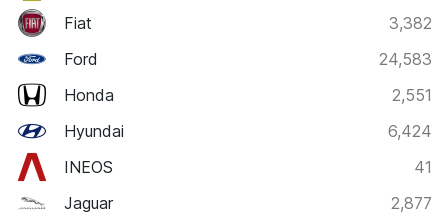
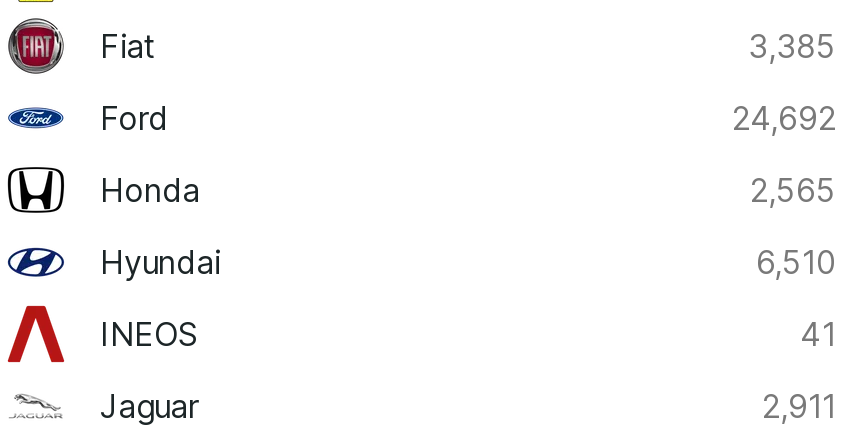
[389,12,432,32] 3,382 -> [748,25,836,65] 3,385
[379,48,432,68] 24,583 -> [732,97,836,137] 24,692
[392,84,432,104] 2,551 -> [750,169,836,209] 2,565
[388,120,432,140] 6,424 -> [756,241,836,281] 6,510
[391,192,432,212] 2,877 -> [762,385,836,425] 2,911

